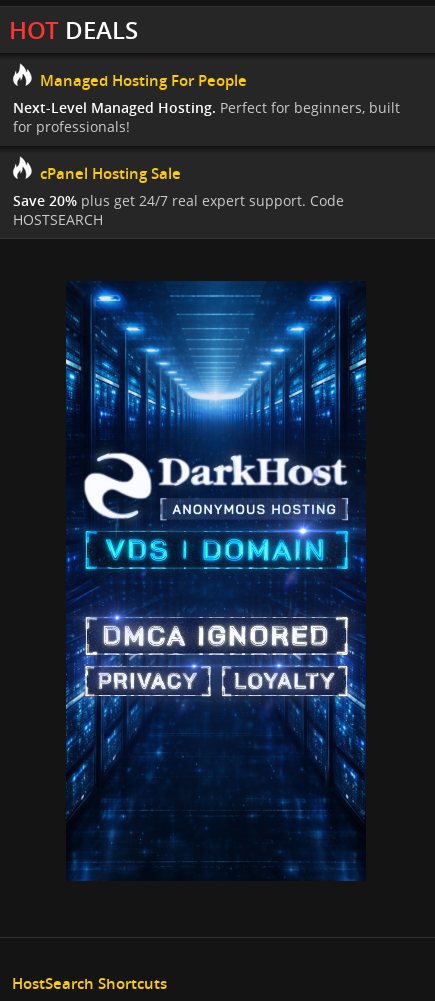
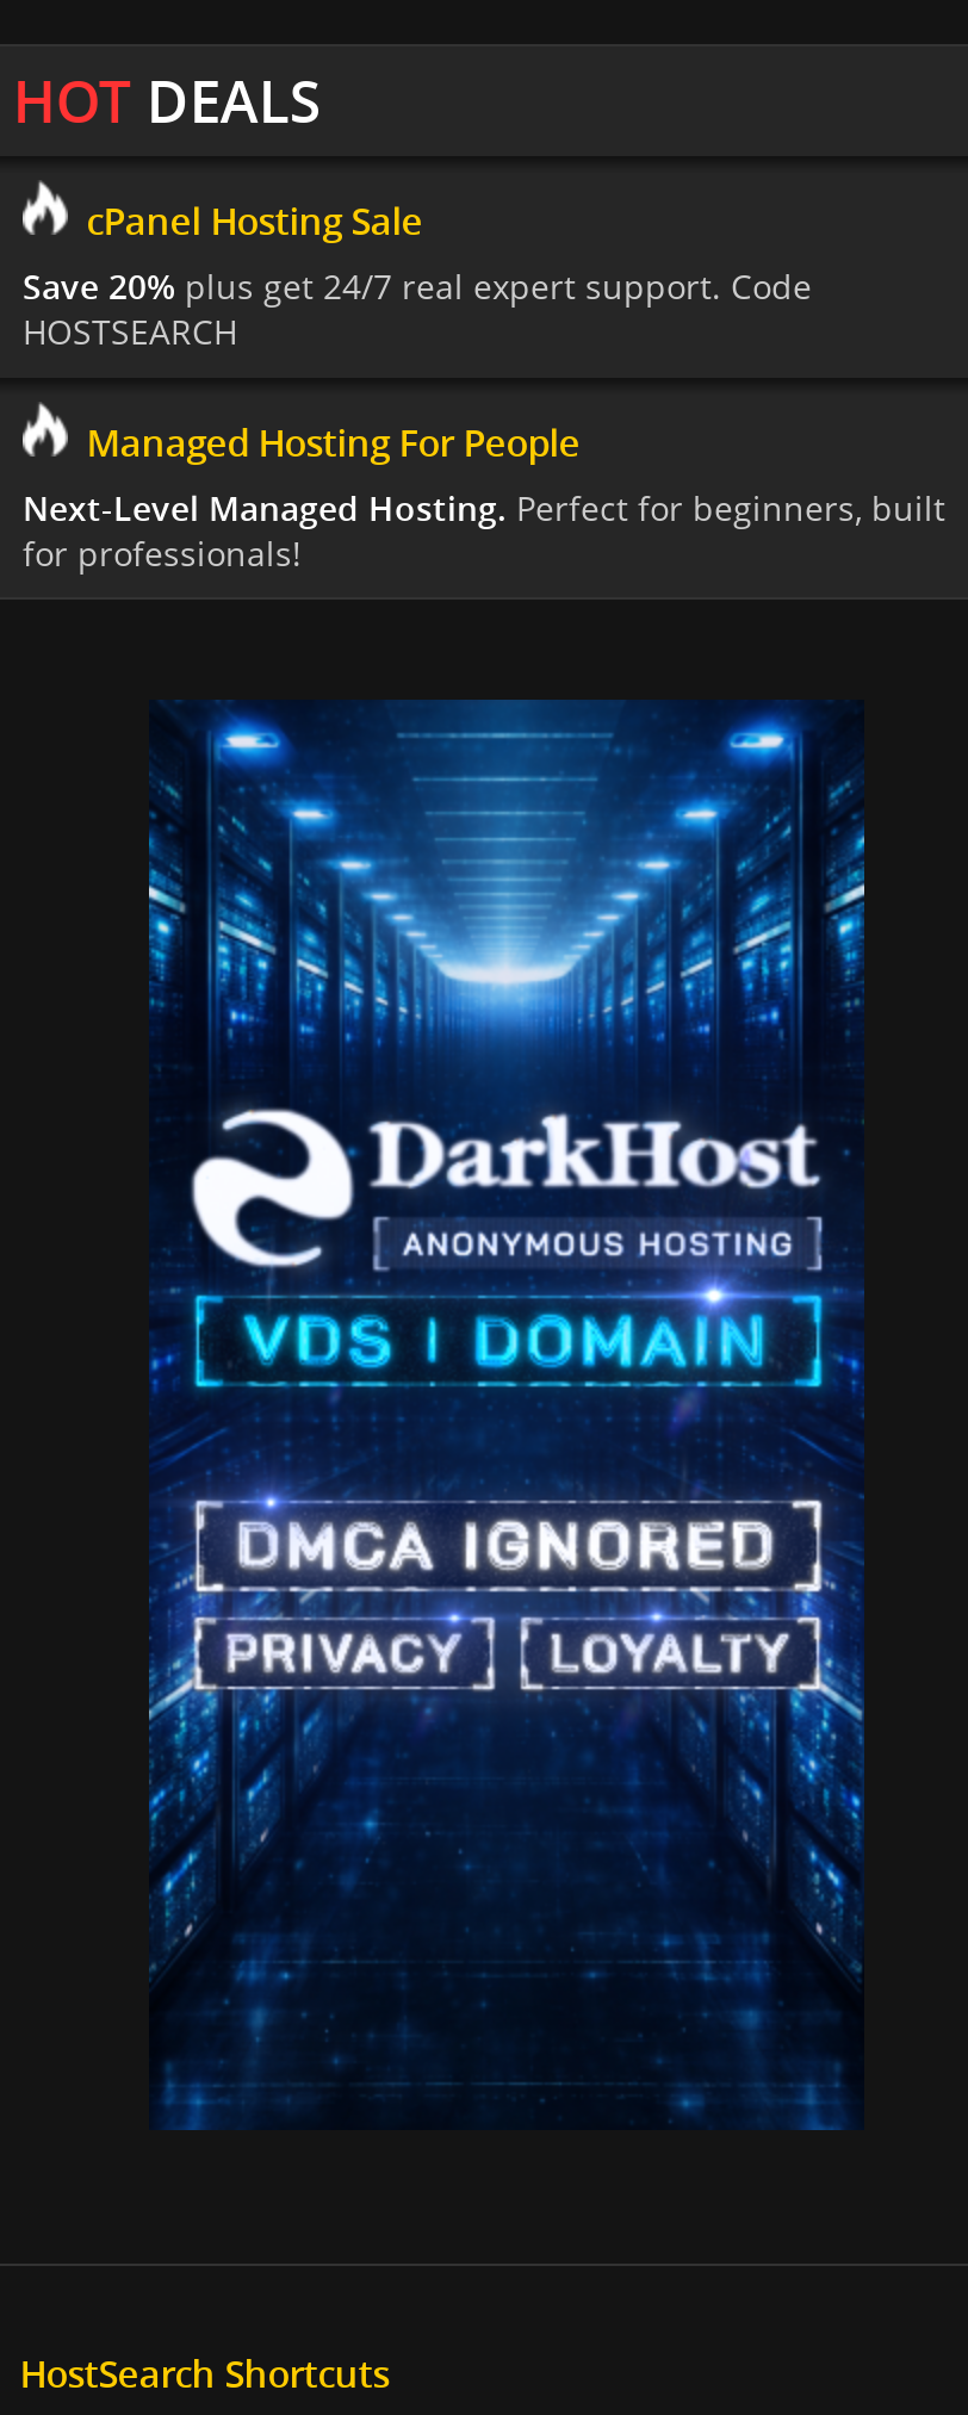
moved [13,70,400,136] -> [23,417,945,575]: Managed Hosting For People | Next-Level Managed Hosting. Perfect for beginners, built | for professionals!
moved [13,162,344,228] -> [23,196,812,354]: cPanel Hosting Sale | Save 20% plus get 24/7 real expert support. Code | HOSTSEARCH

